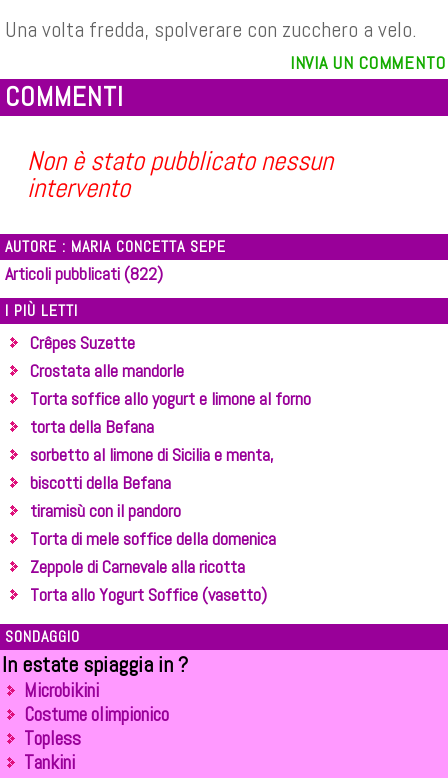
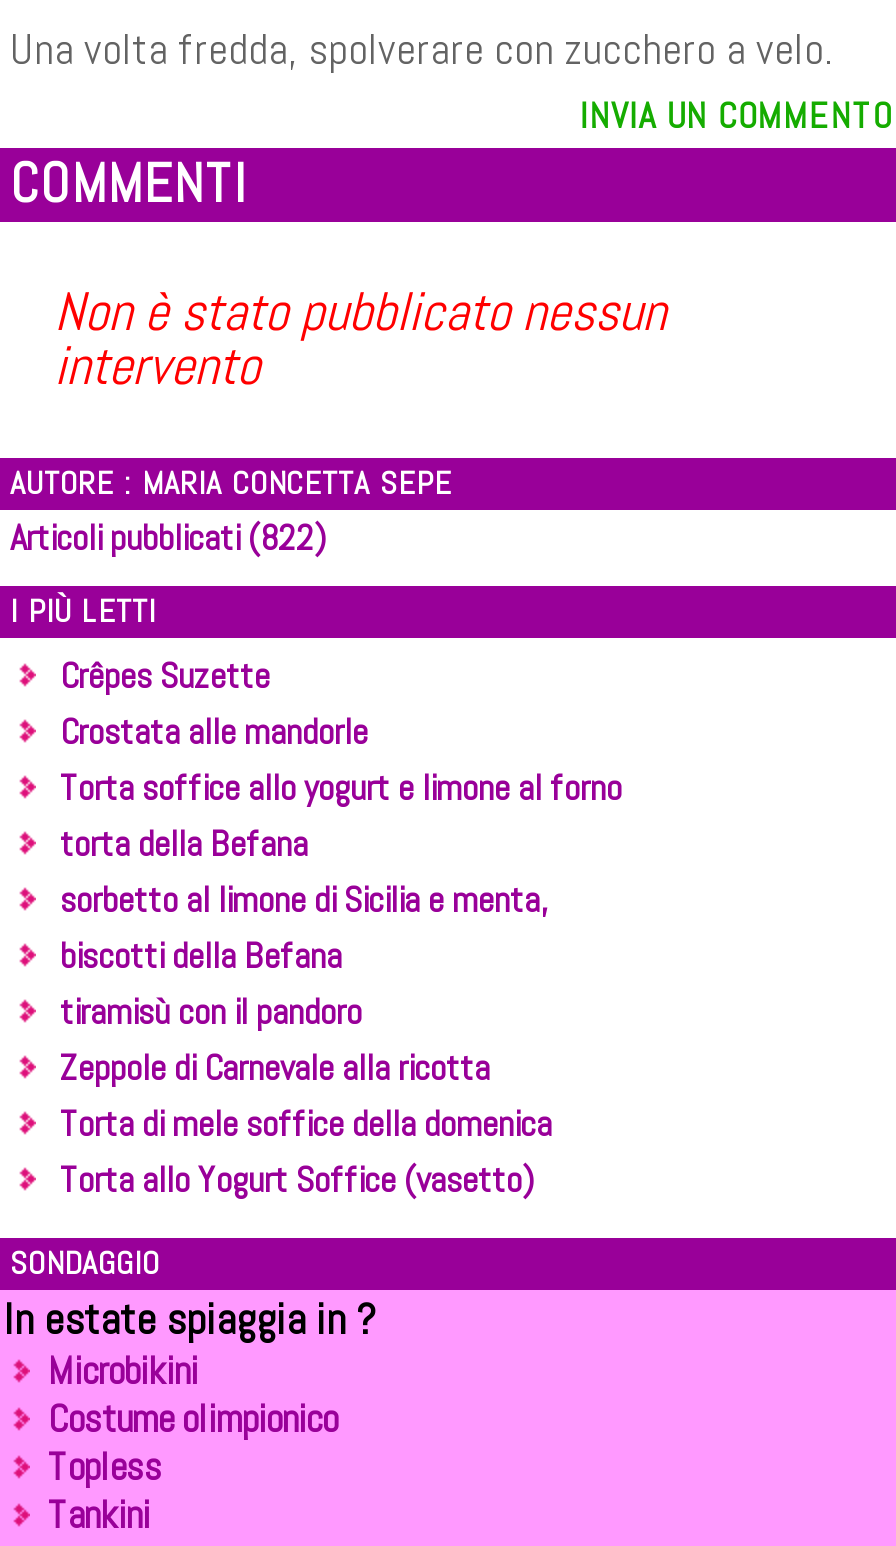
moved [30,527,276,550] -> [60,1100,552,1146]: Torta di mele soffice della domenica
moved [30,555,245,578] -> [60,1044,490,1090]: Zeppole di Carnevale alla ricotta

